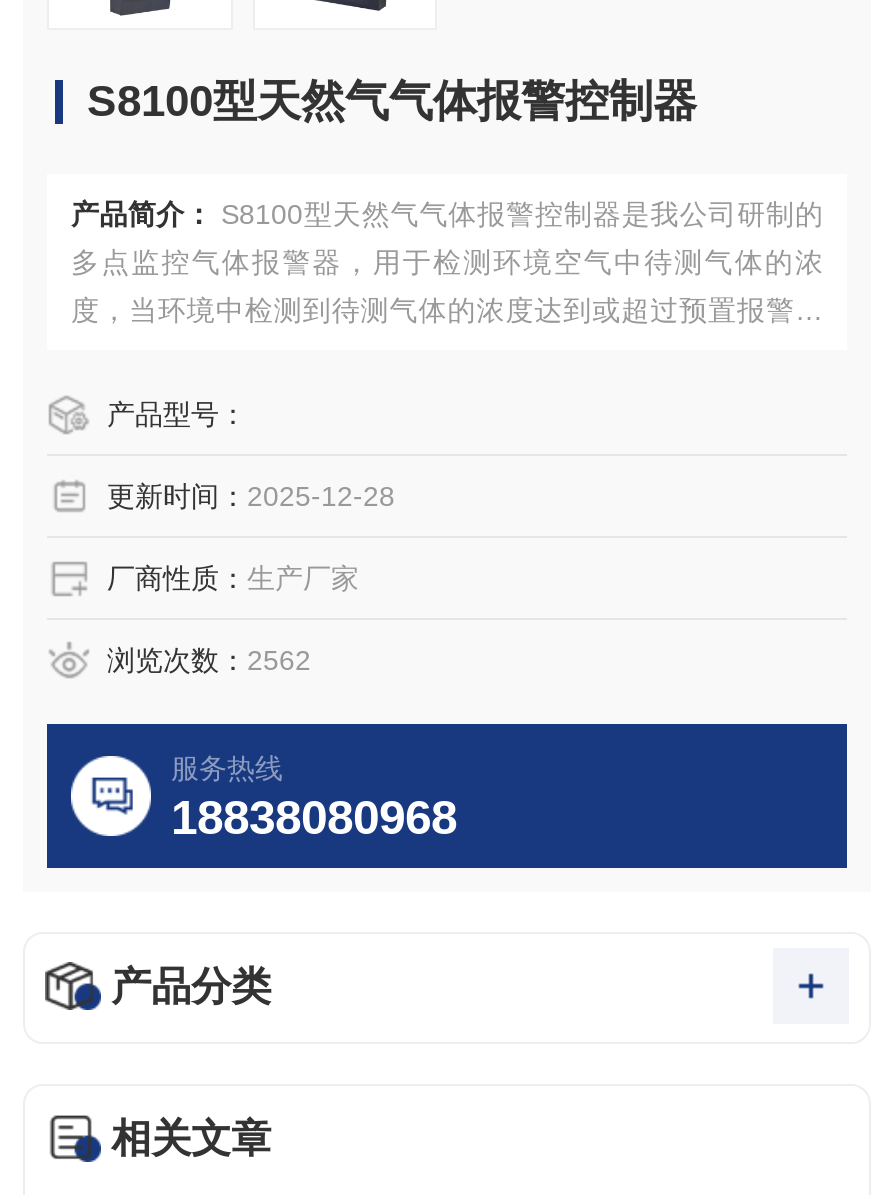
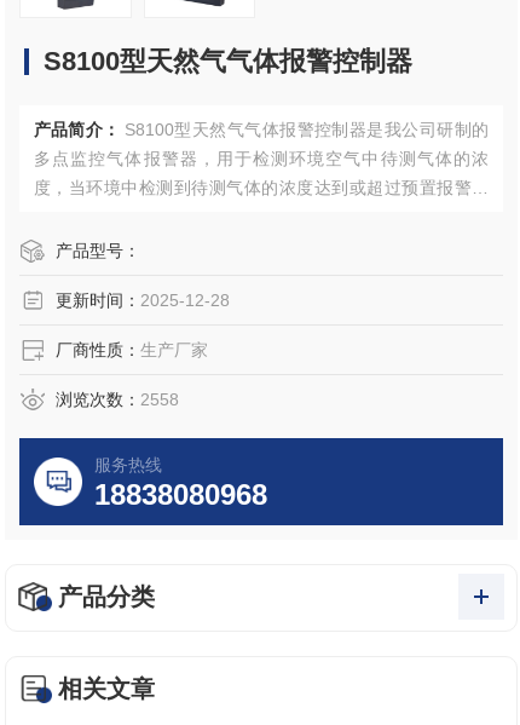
[107,644,311,676] 浏览次数：2562 -> [56,390,179,409] 浏览次数：2558

